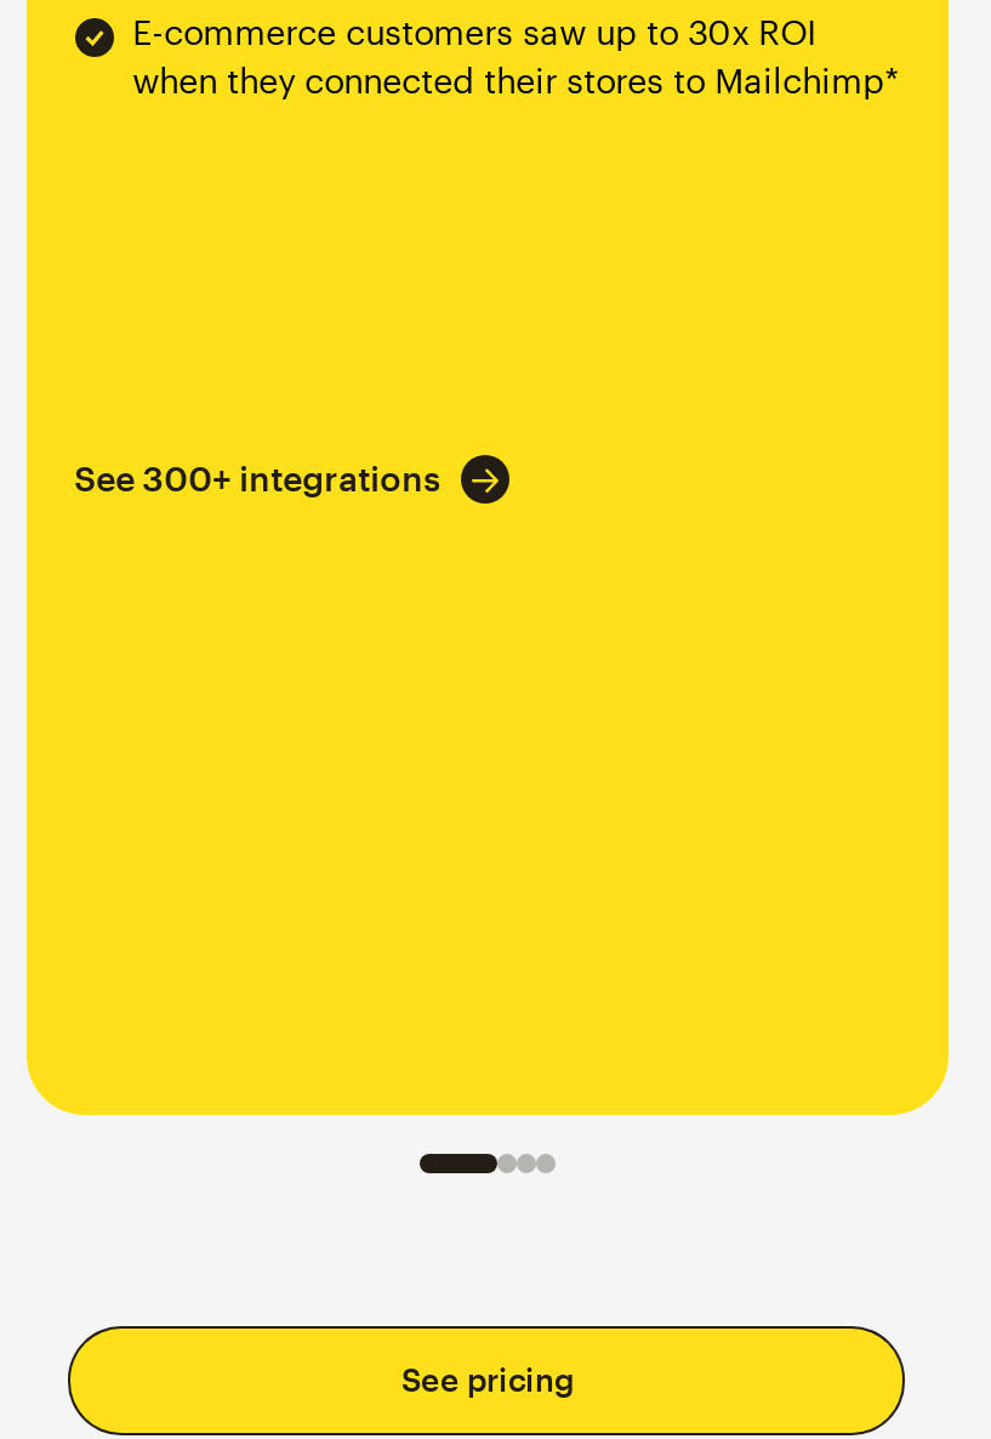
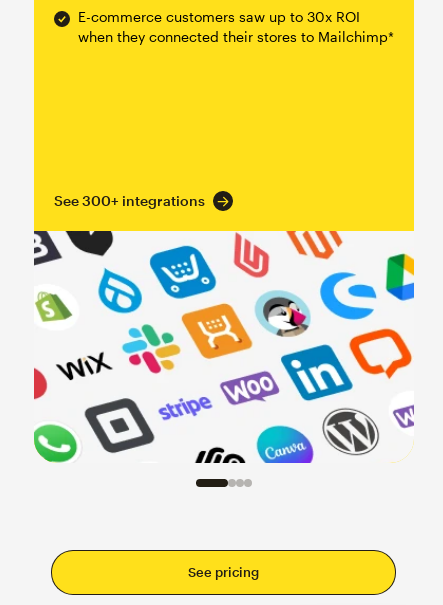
none -> [33,230,415,464] [image]

